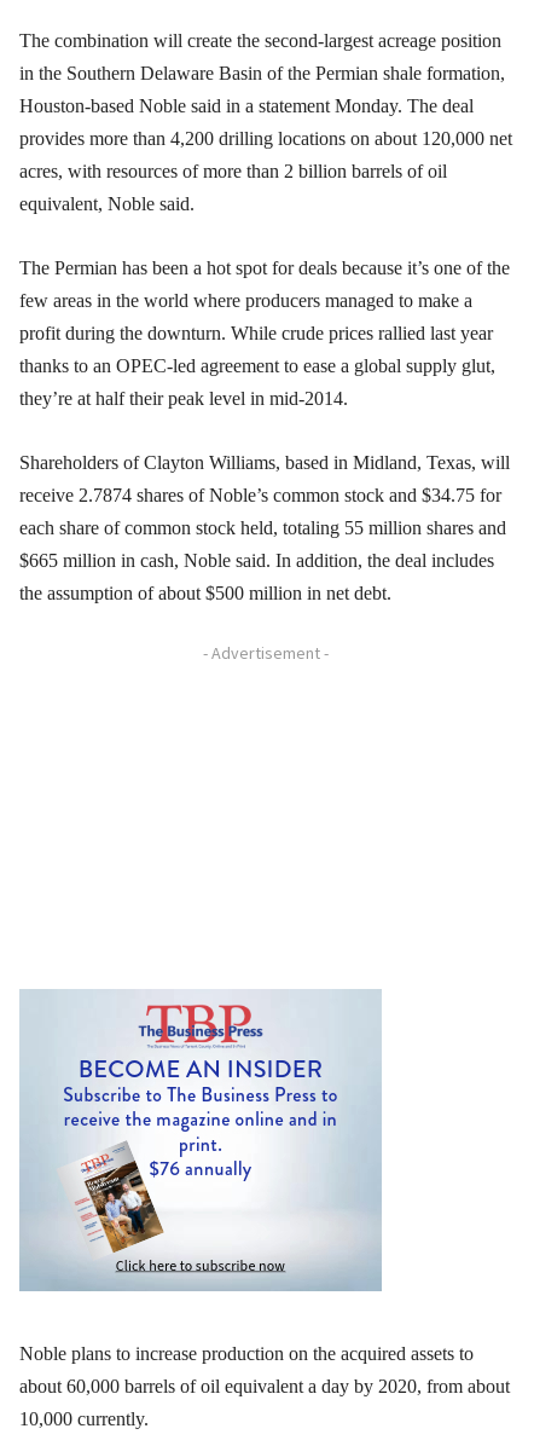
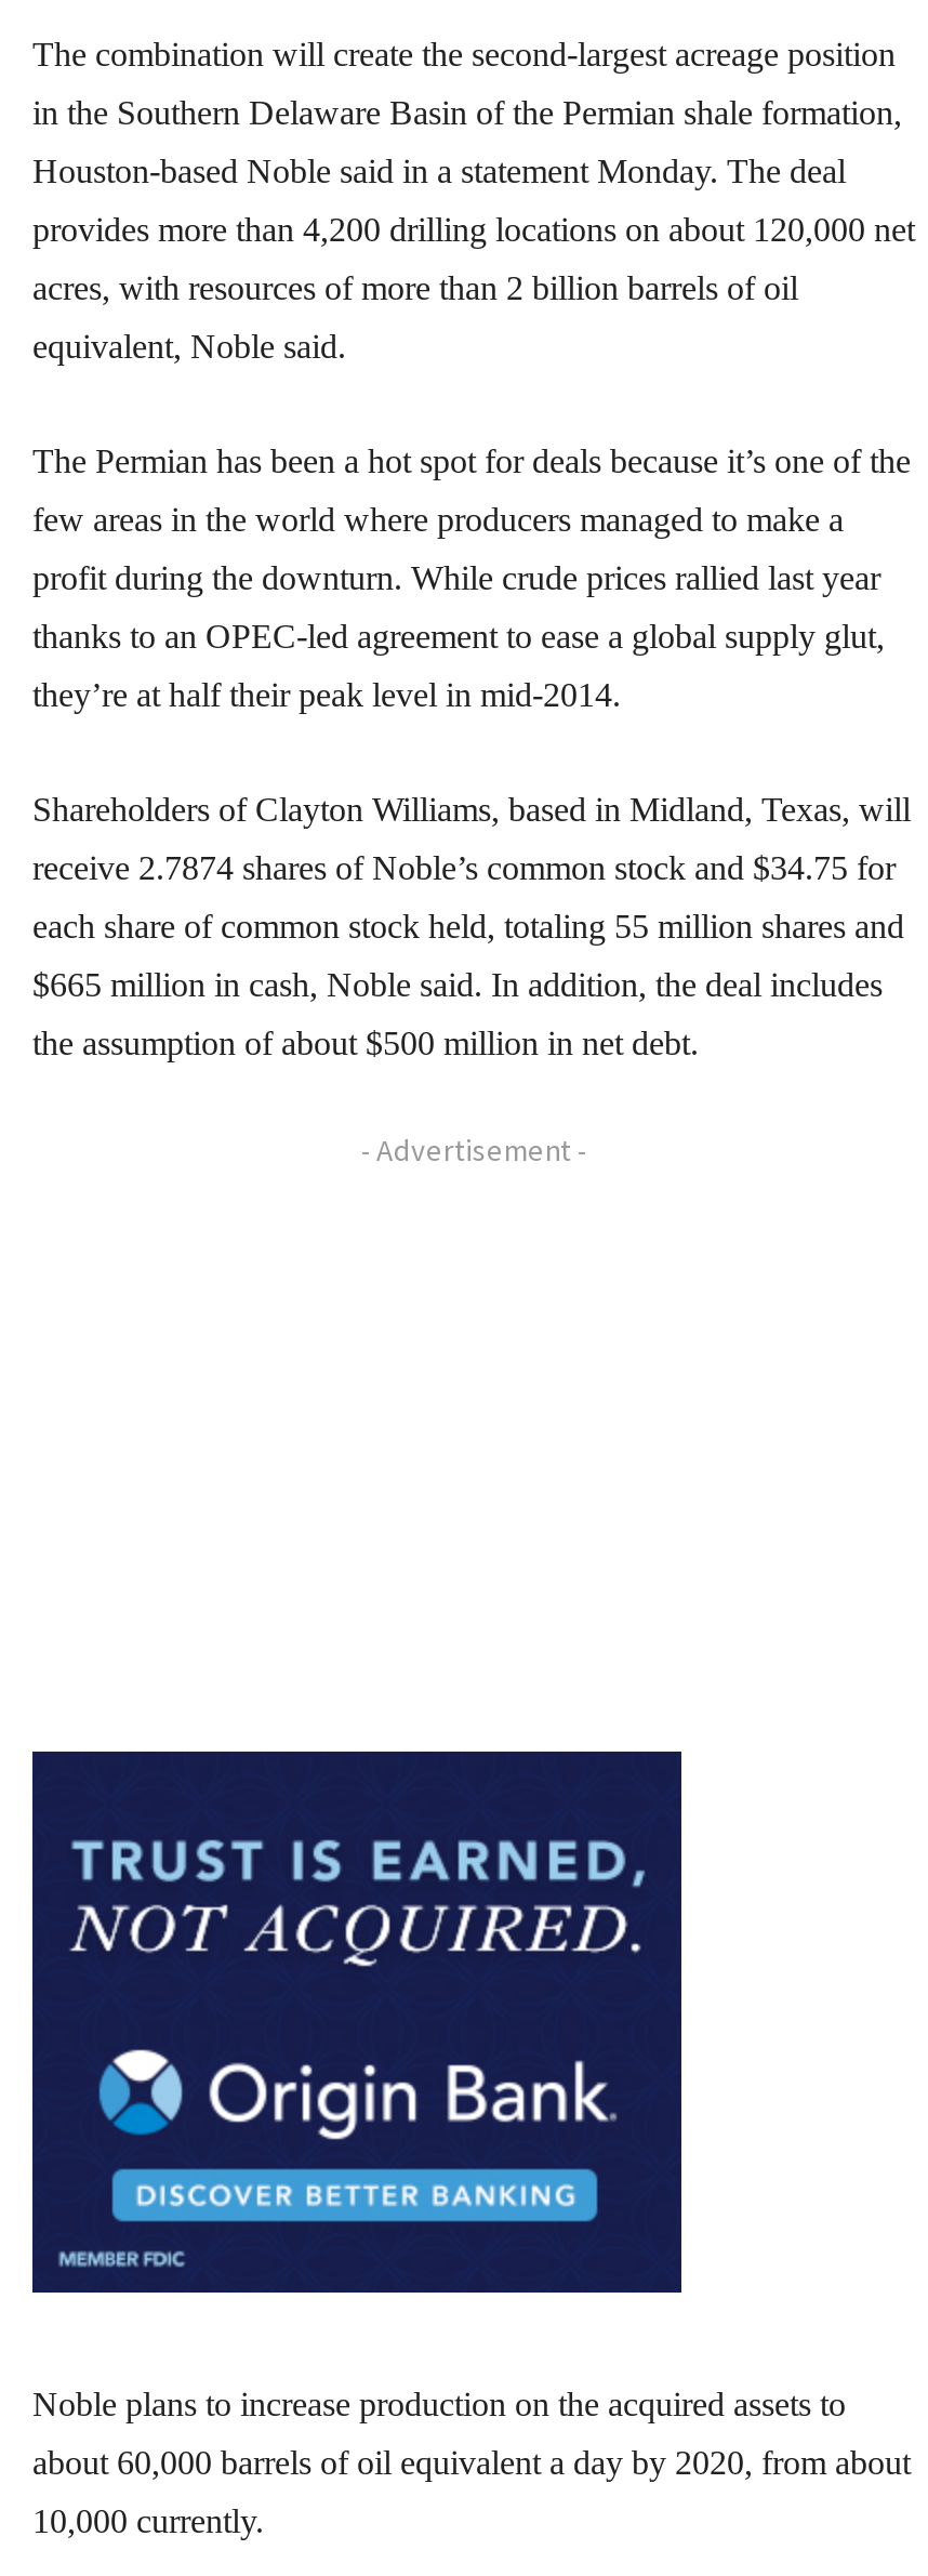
[19,989,382,1291] [image] -> [30,1749,684,2293] [image]

